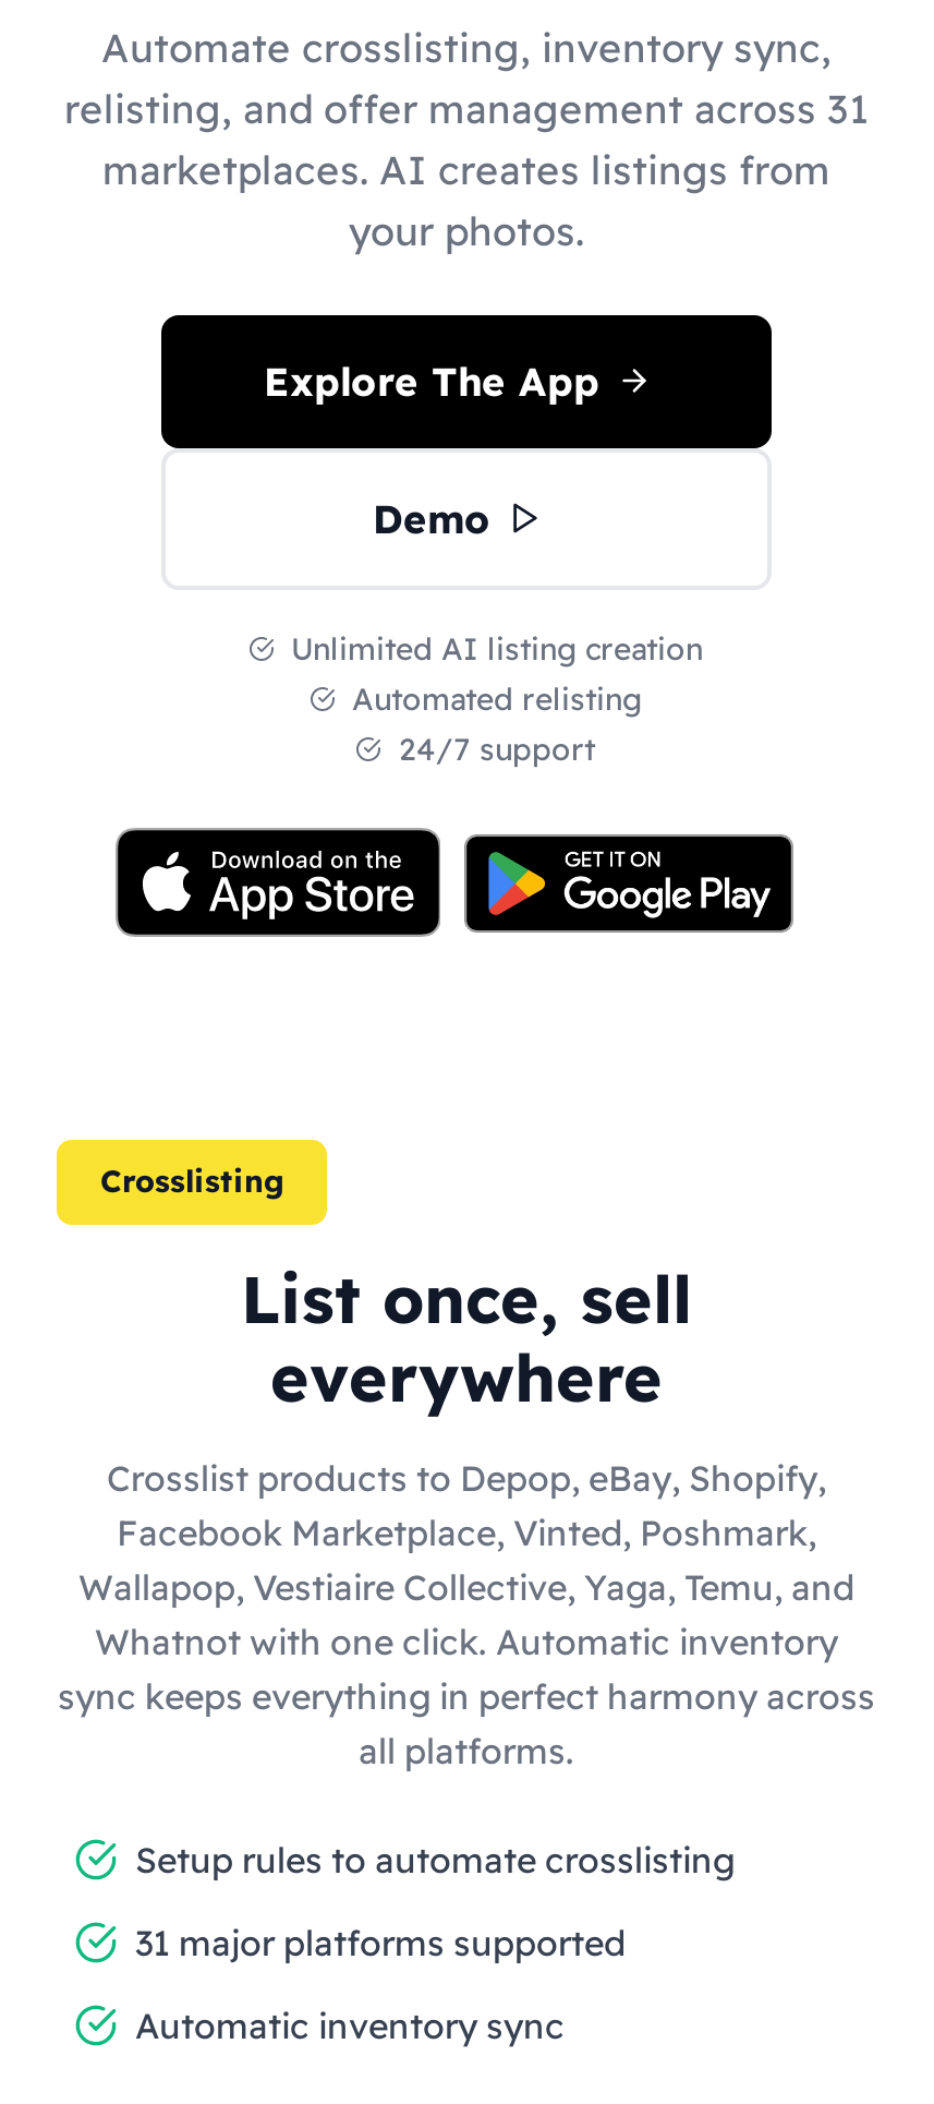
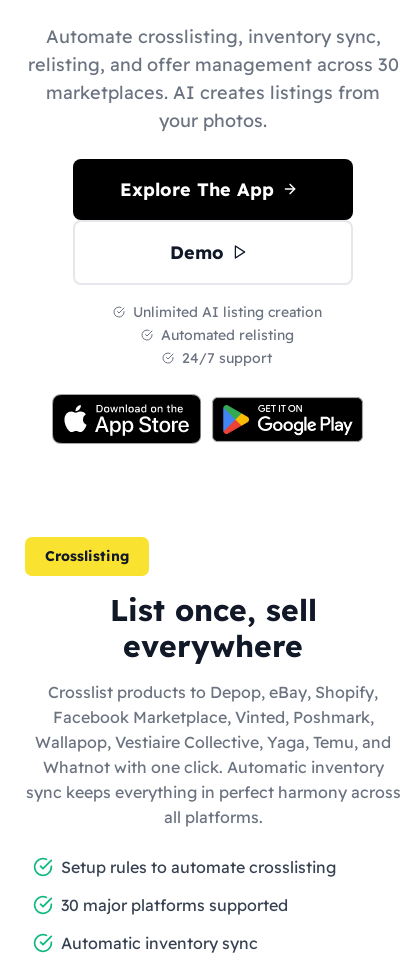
[64,83,869,133] relisting, and offer management across 31 -> [27,52,398,75] relisting, and offer management across 30
[135,1920,626,1963] 31 major platforms supported -> [61,894,288,914] 30 major platforms supported

